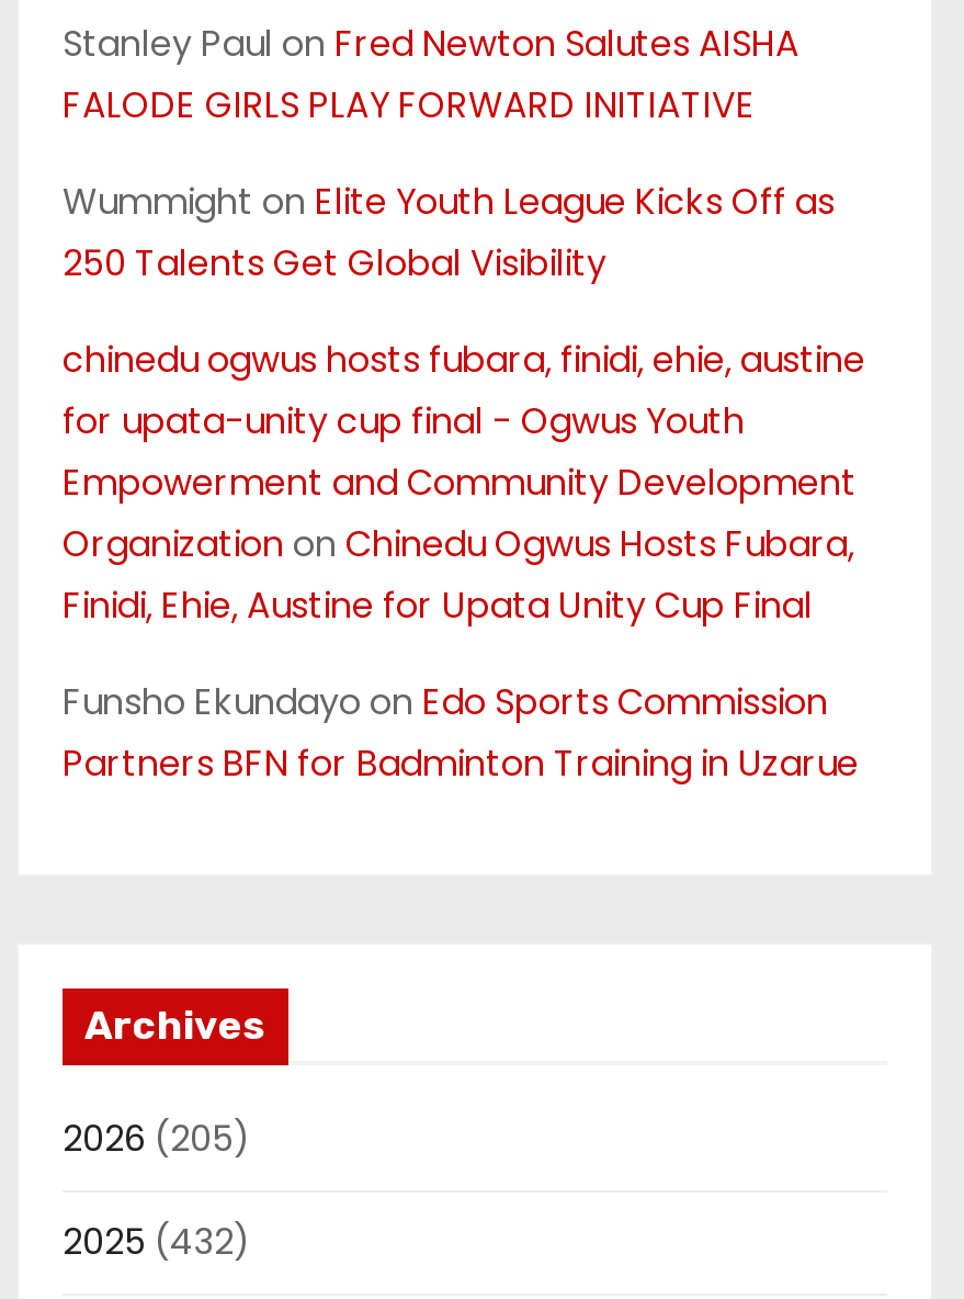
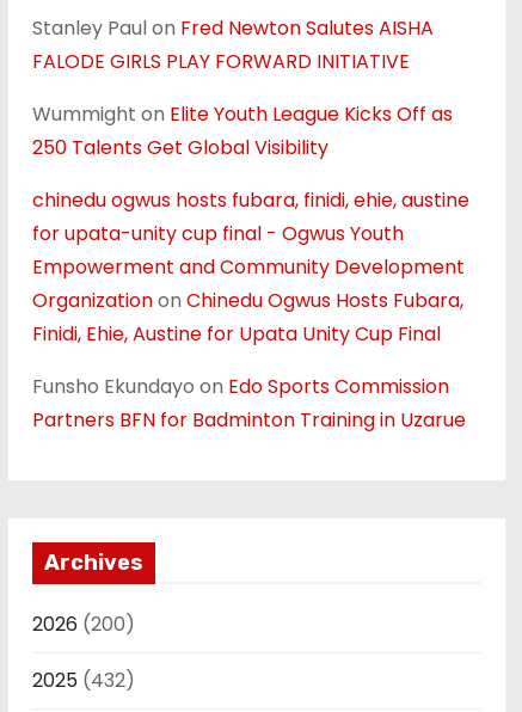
[63,1113,251,1164] 2026 (205) -> [32,610,135,638] 2026 (200)

